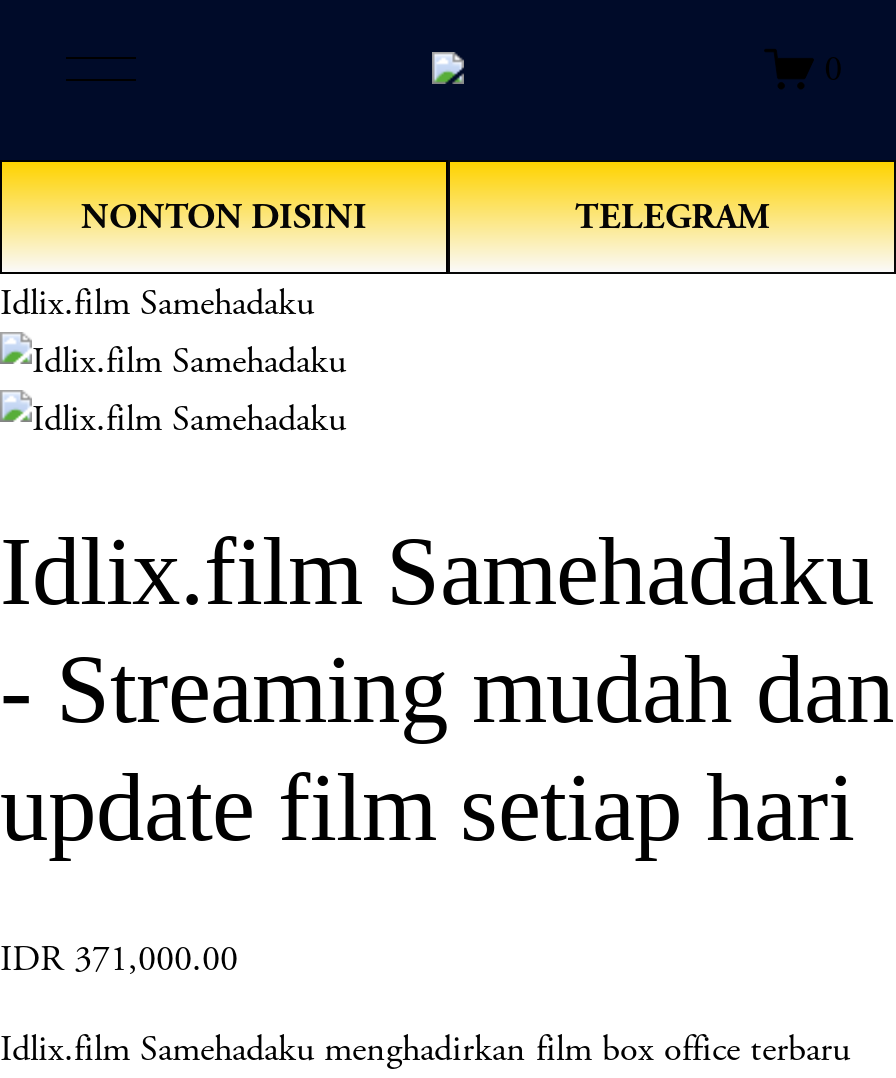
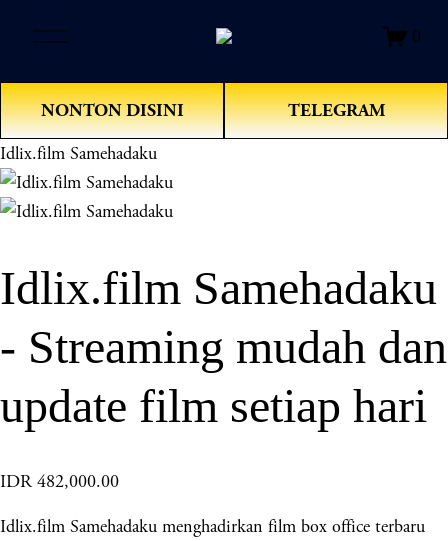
[0,936,238,982] IDR 371,000.00 -> [0,470,119,493] IDR 482,000.00

